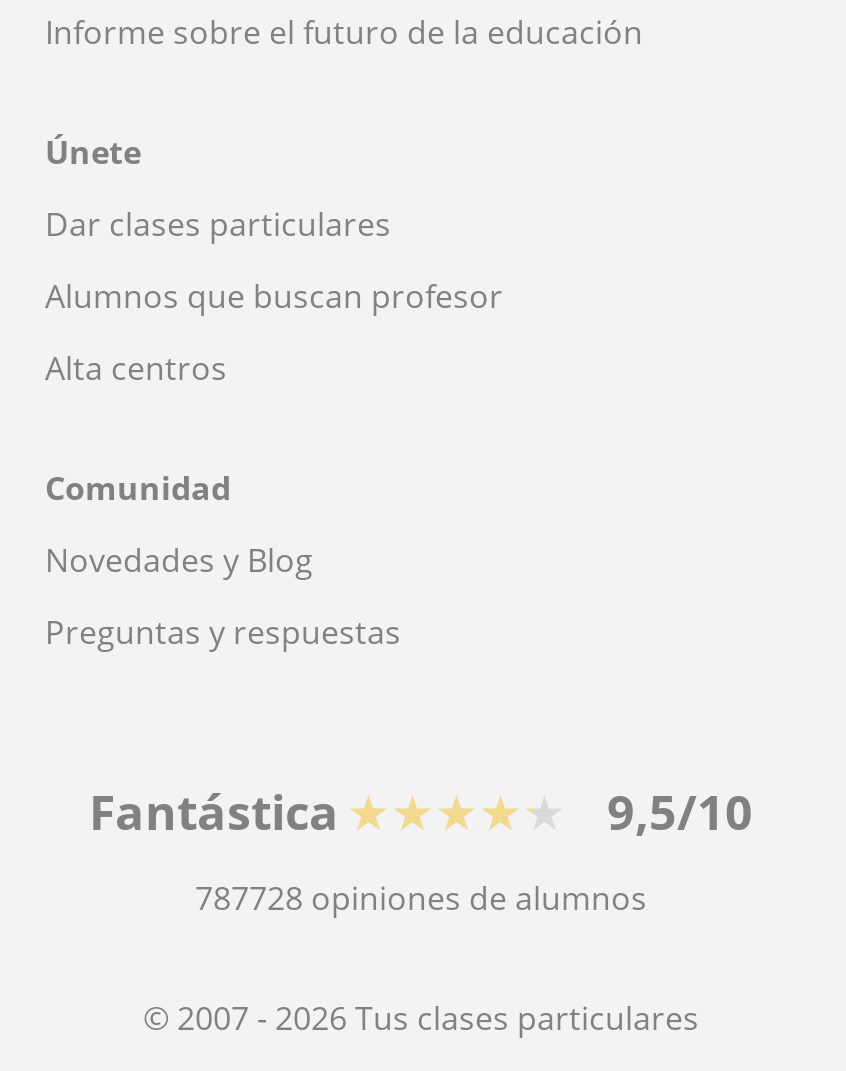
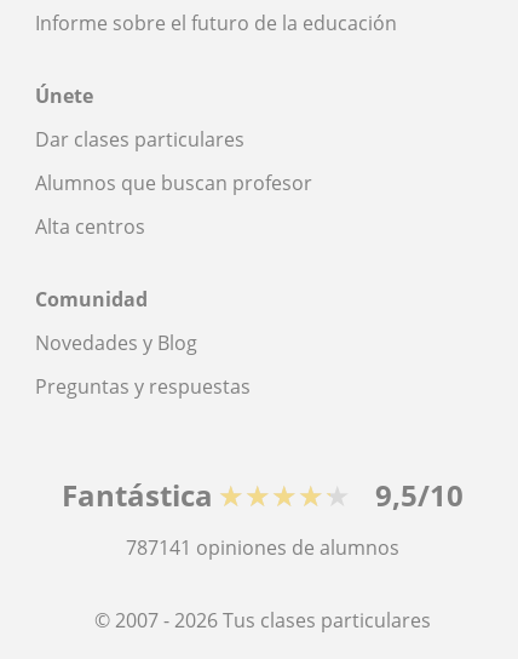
[195,875,647,919] 787728 opiniones de alumnos -> [126,534,399,561] 787141 opiniones de alumnos

